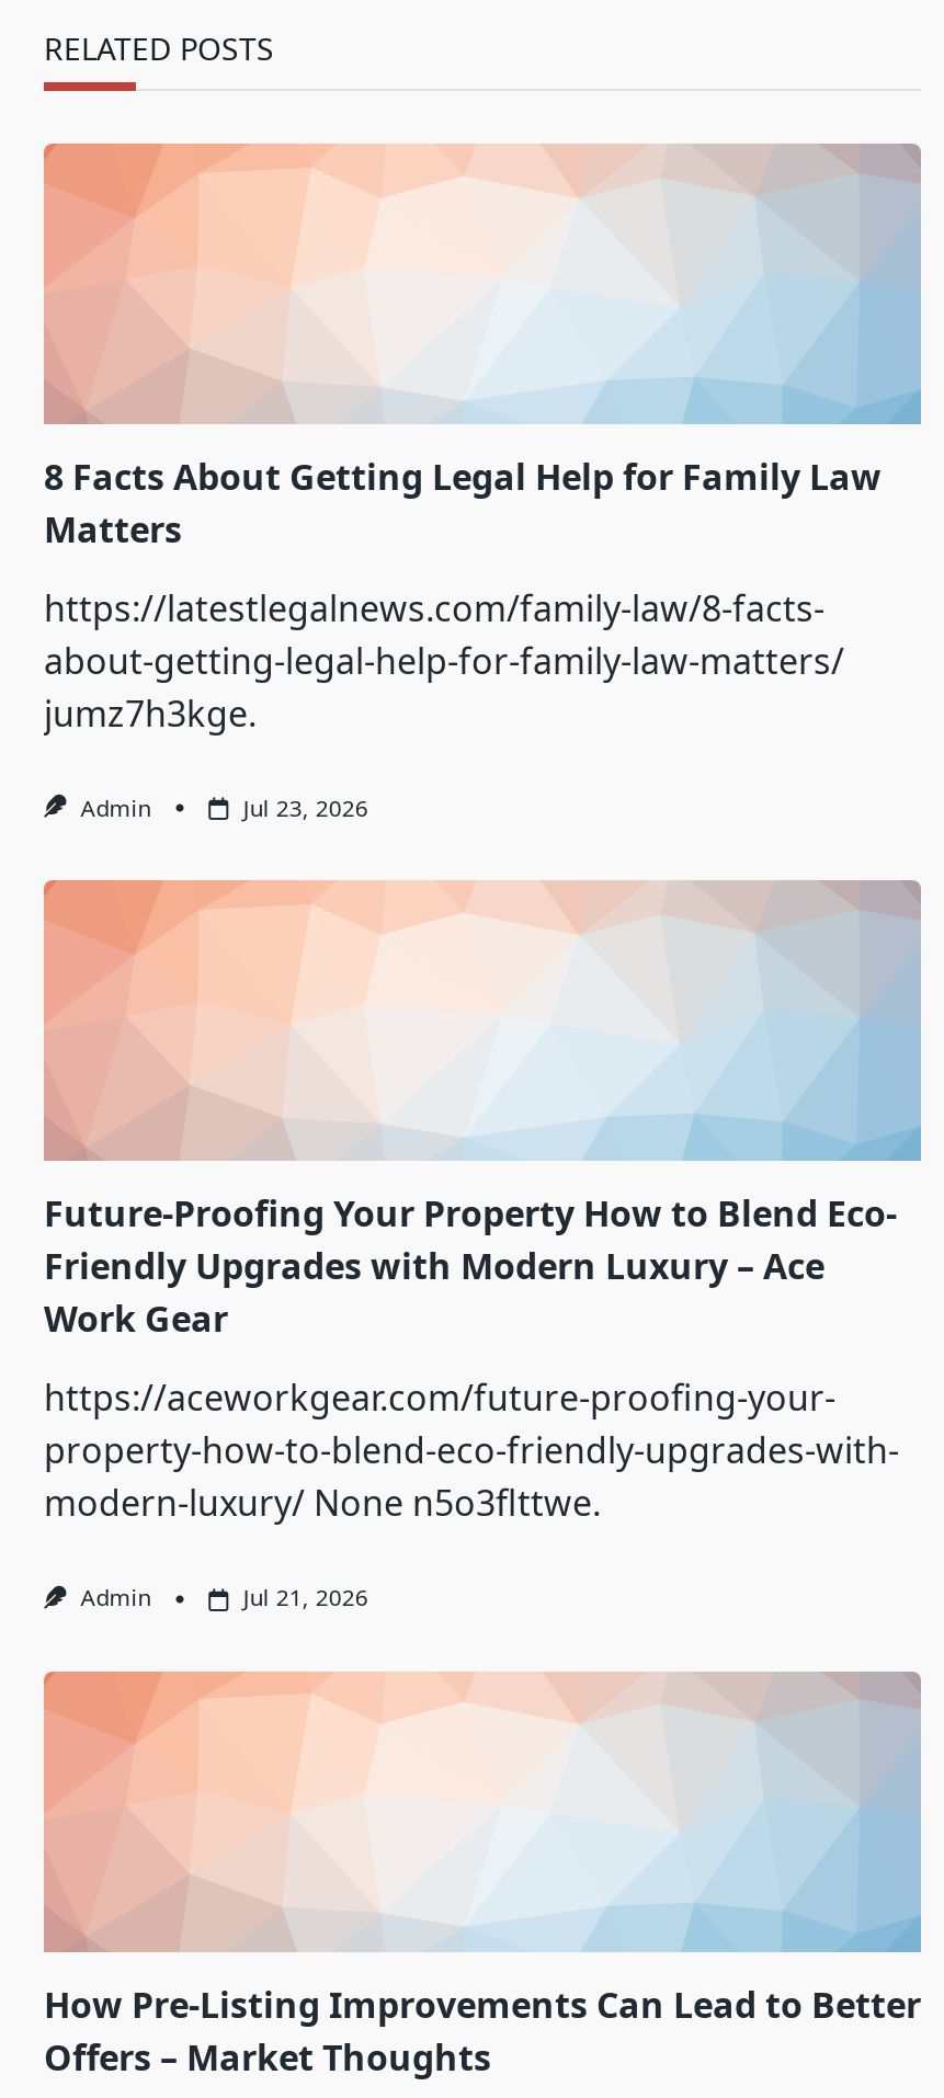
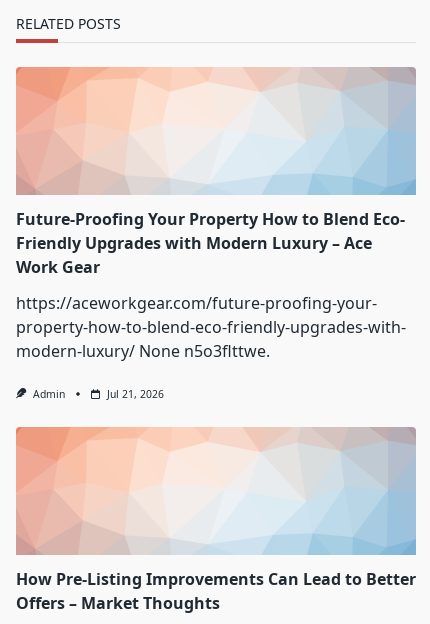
[44,453,882,824] 8 Facts About Getting Legal Help for Family Law | Matters | https://latestlegalnews.com/family-law/8-facts- | about-getting-legal-help-for-family-law-matters/ | jumz7h3kge. | Admin | Jul 23, 2026 -> none

